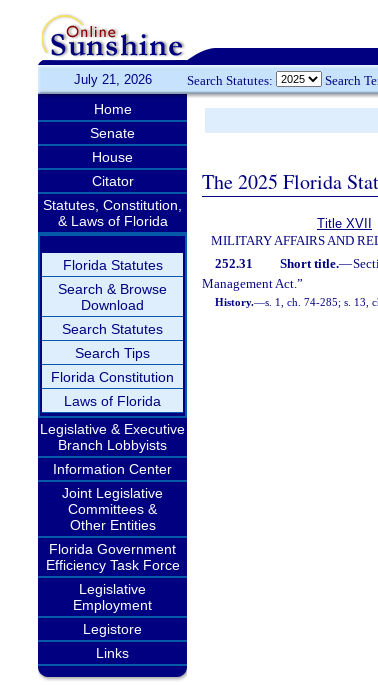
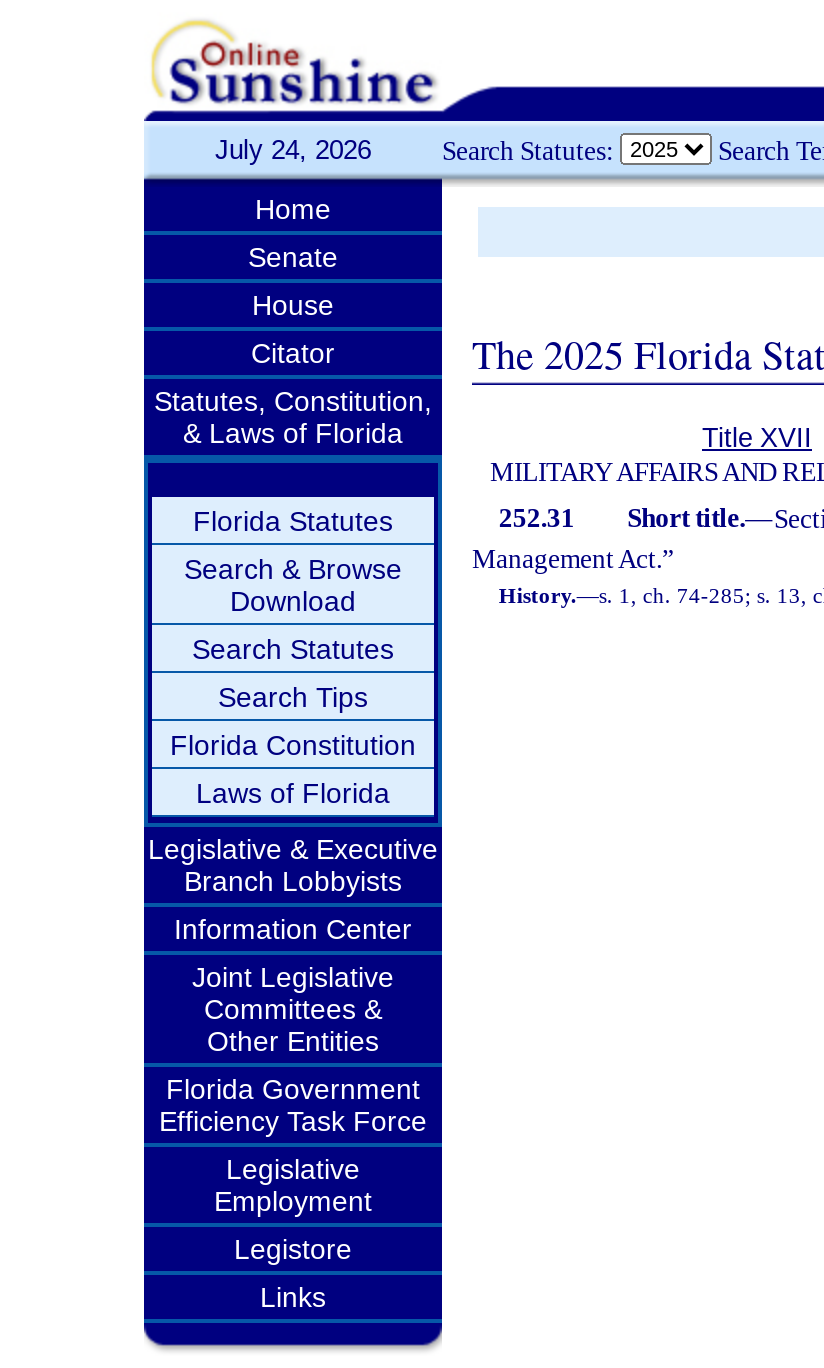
[73,72,151,87] July 21, 2026 -> [215,135,371,165] July 24, 2026

